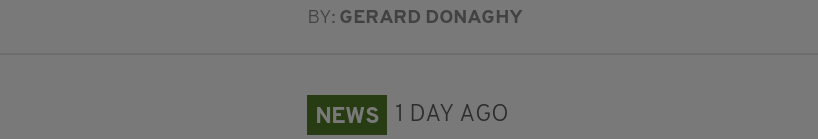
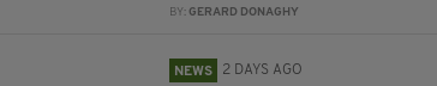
[315,104,509,130] NEWS 1 DAY AGO -> [174,64,303,79] NEWS 2 DAYS AGO

